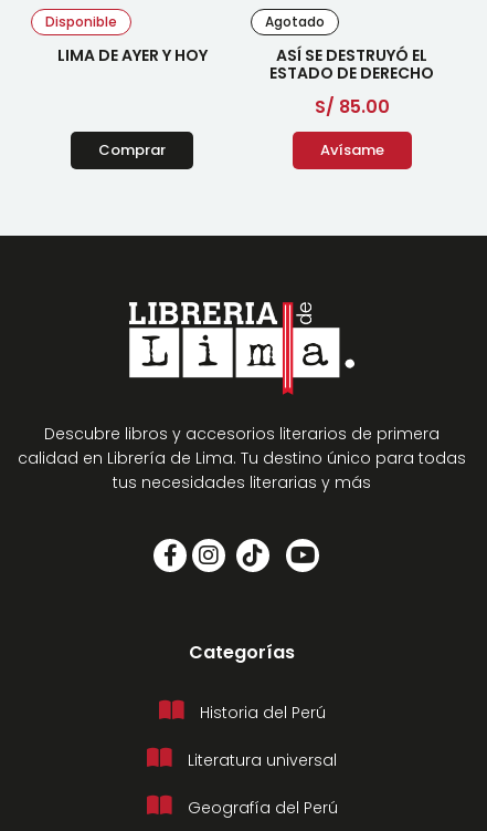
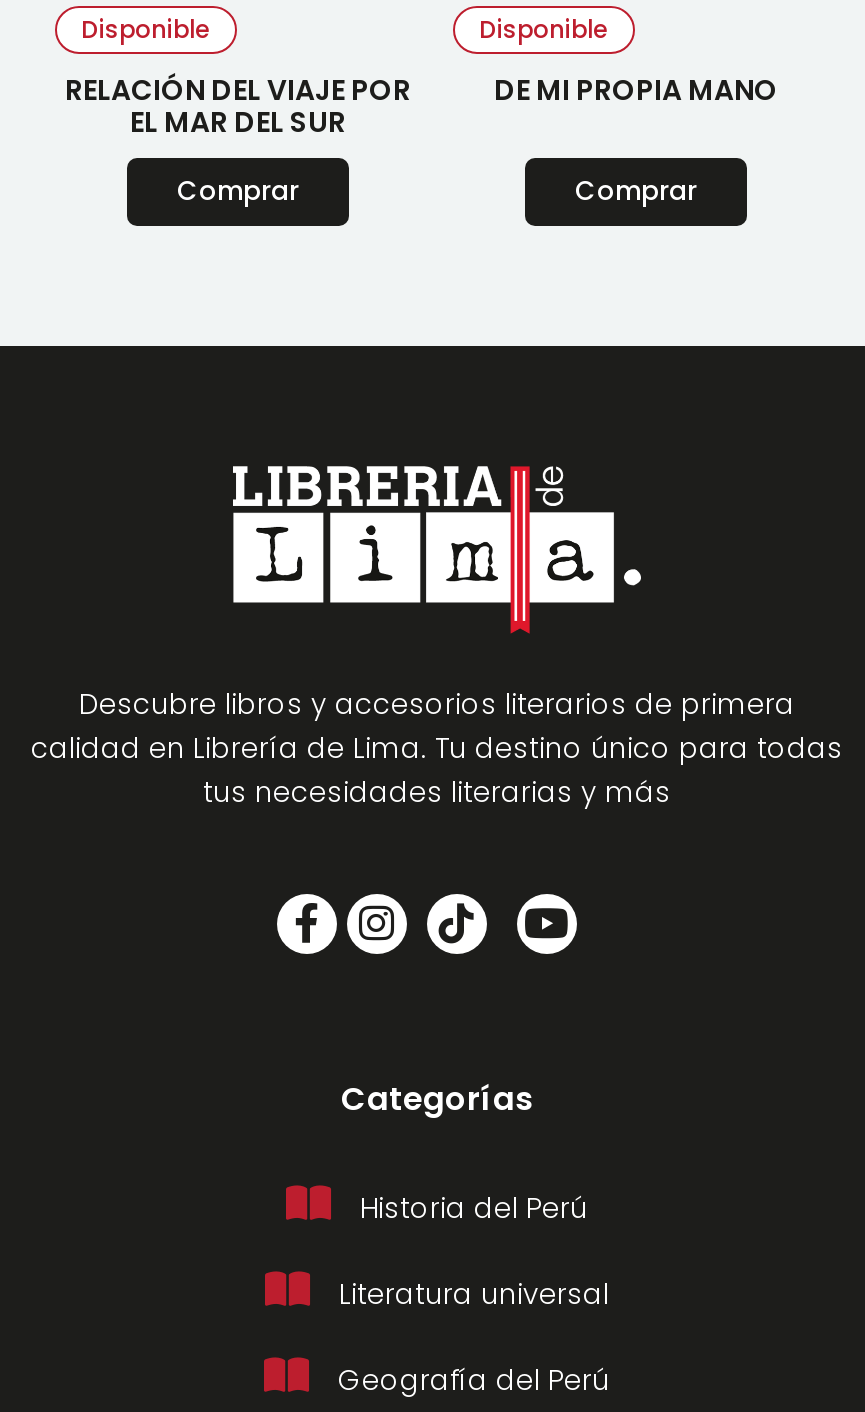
[265,12,325,30] Agotado -> [479,11,609,45] Disponible
[57,44,207,66] LIMA DE AYER Y HOY -> [65,69,411,141] RELACIÓN DEL VIAJE POR | EL MAR DEL SUR
[269,44,434,119] ASÍ SE DESTRUYÓ EL | ESTADO DE DERECHO | S/ 85.00 -> [494,69,778,109] DE MI PROPIA MANO
[320,139,384,160] Avísame -> [575,171,697,209] Comprar

